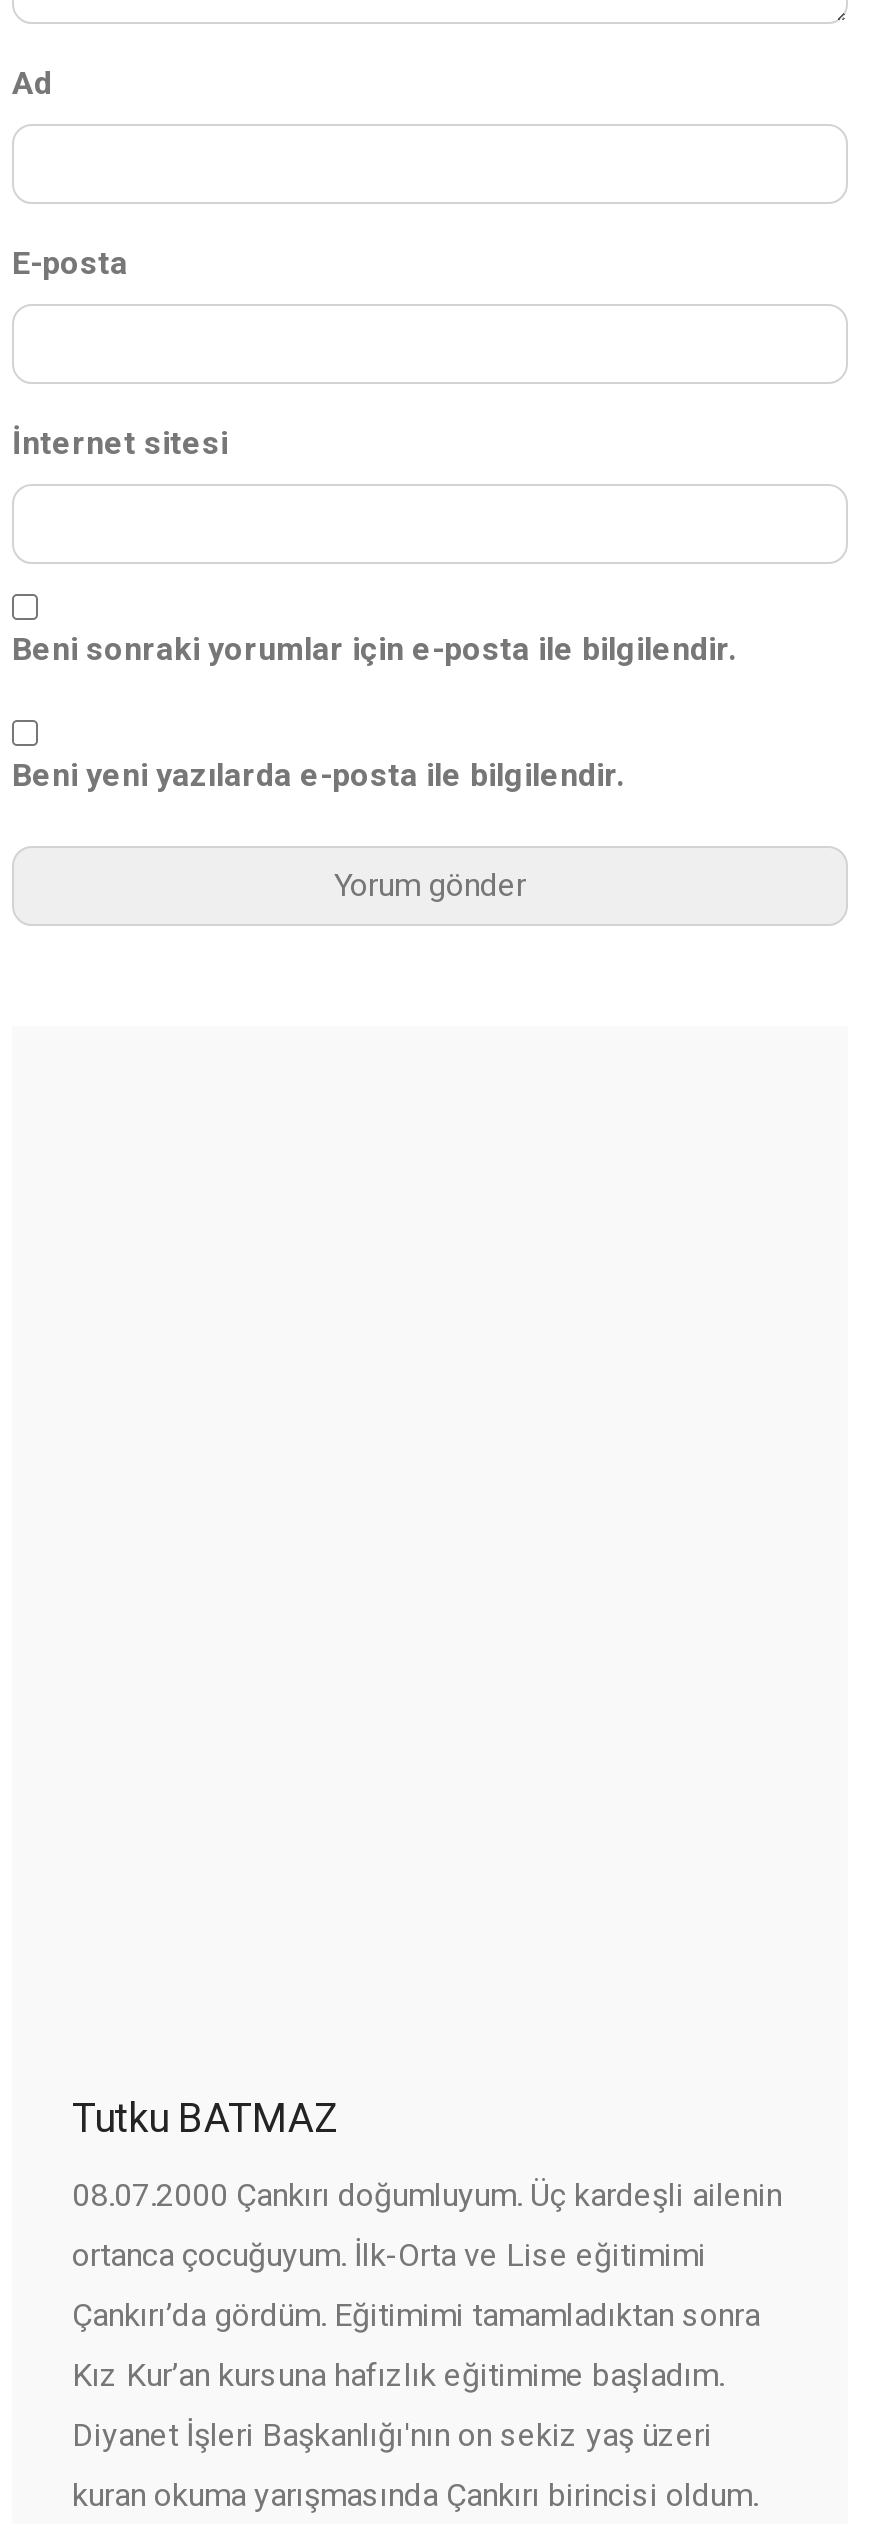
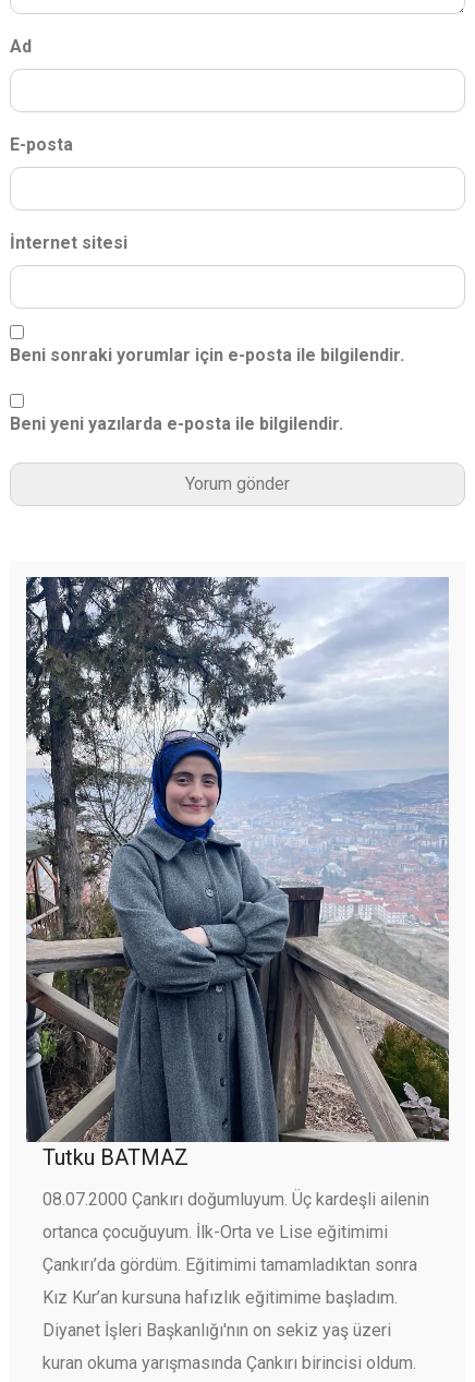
none -> [25,576,450,1143] [image]

